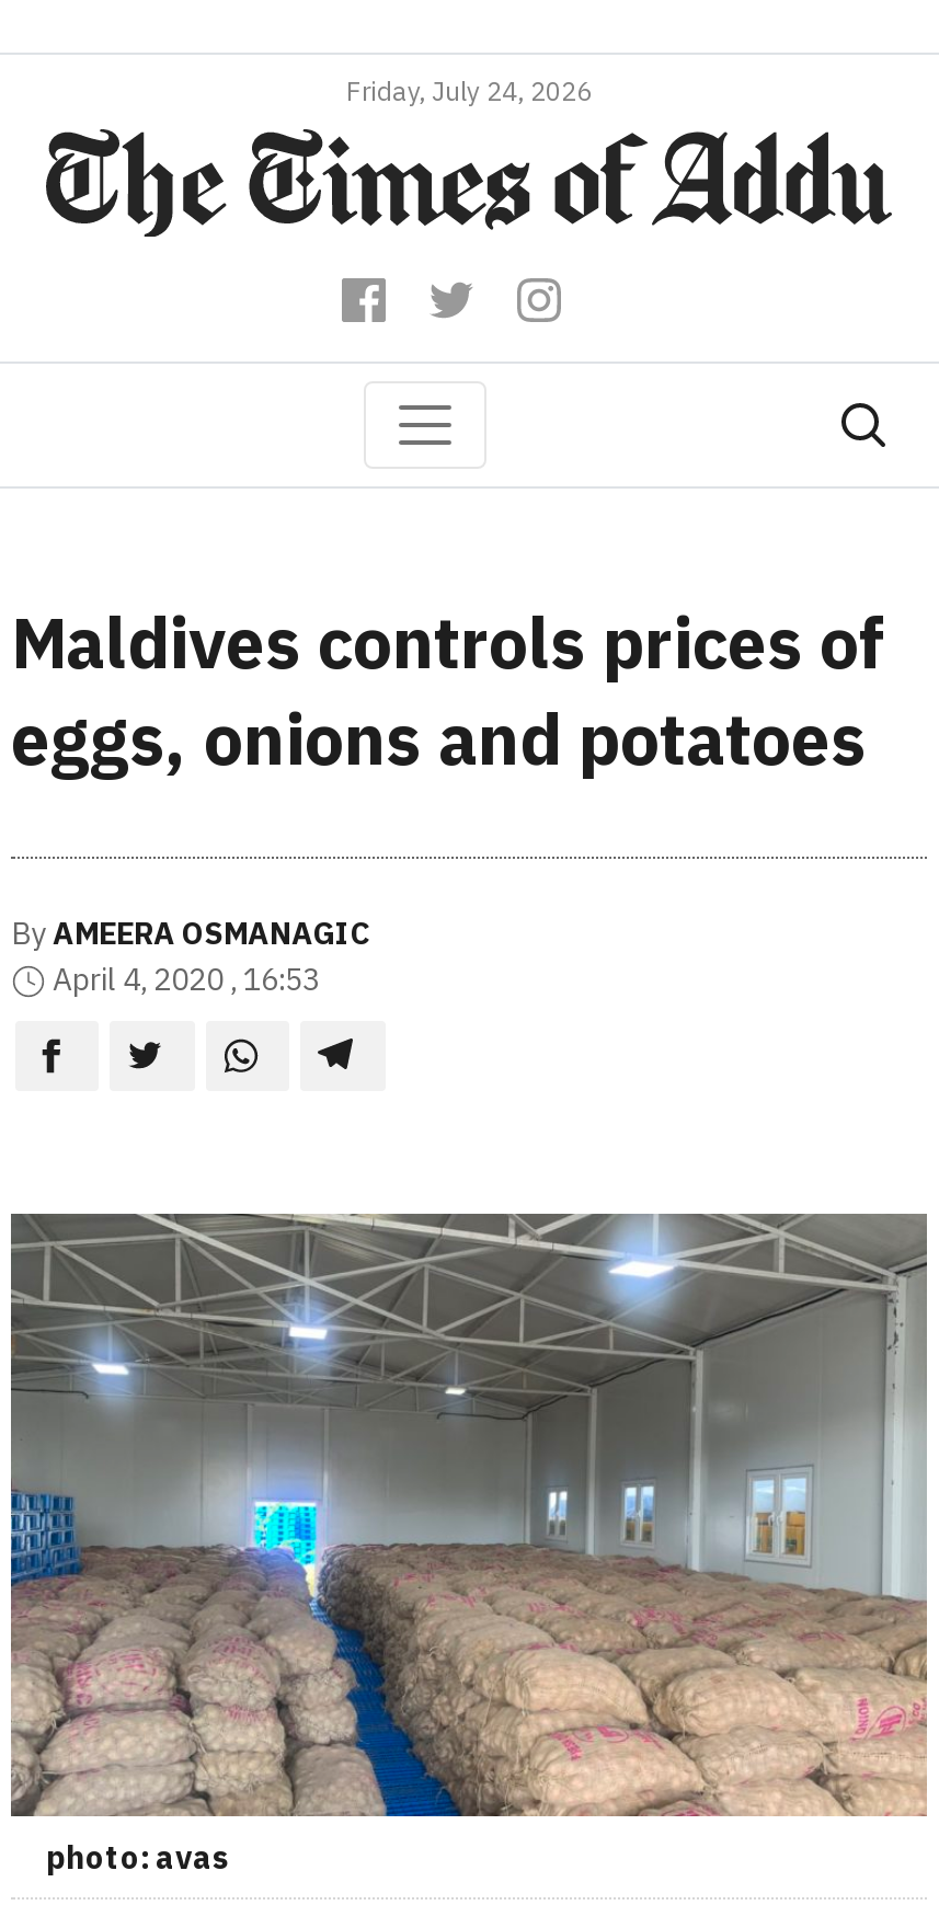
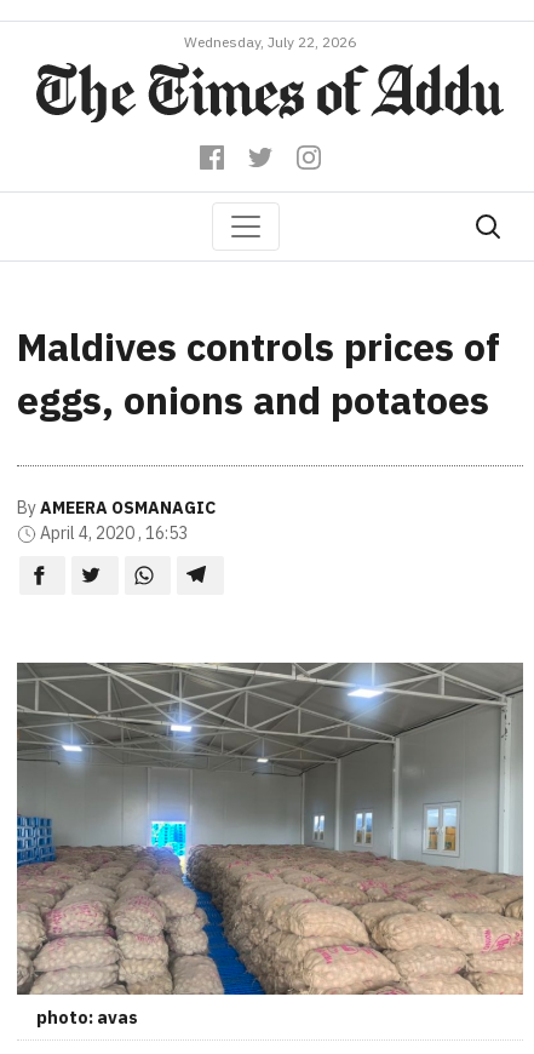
[346,74,592,107] Friday, July 24, 2026 -> [184,33,356,51] Wednesday, July 22, 2026

